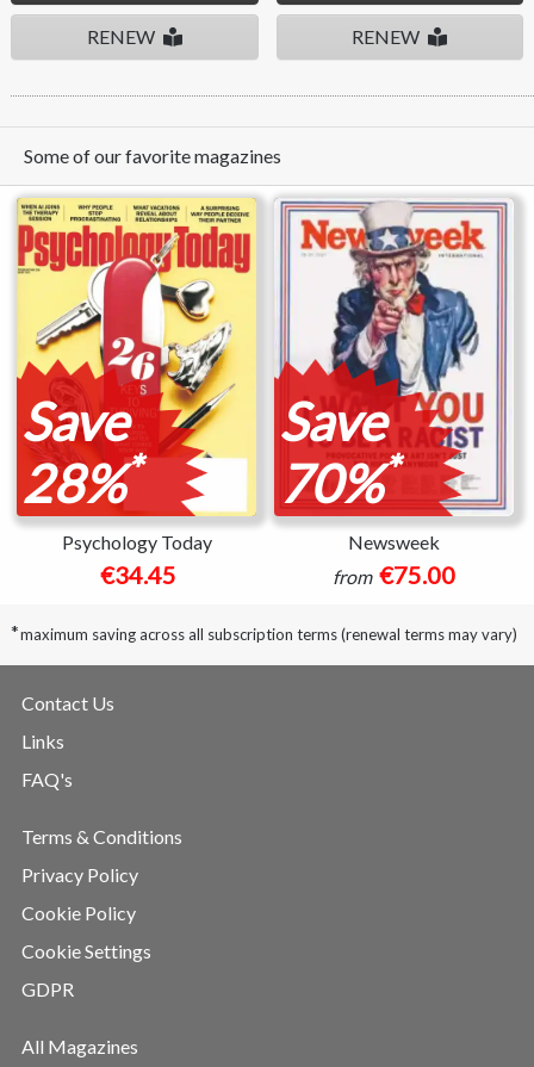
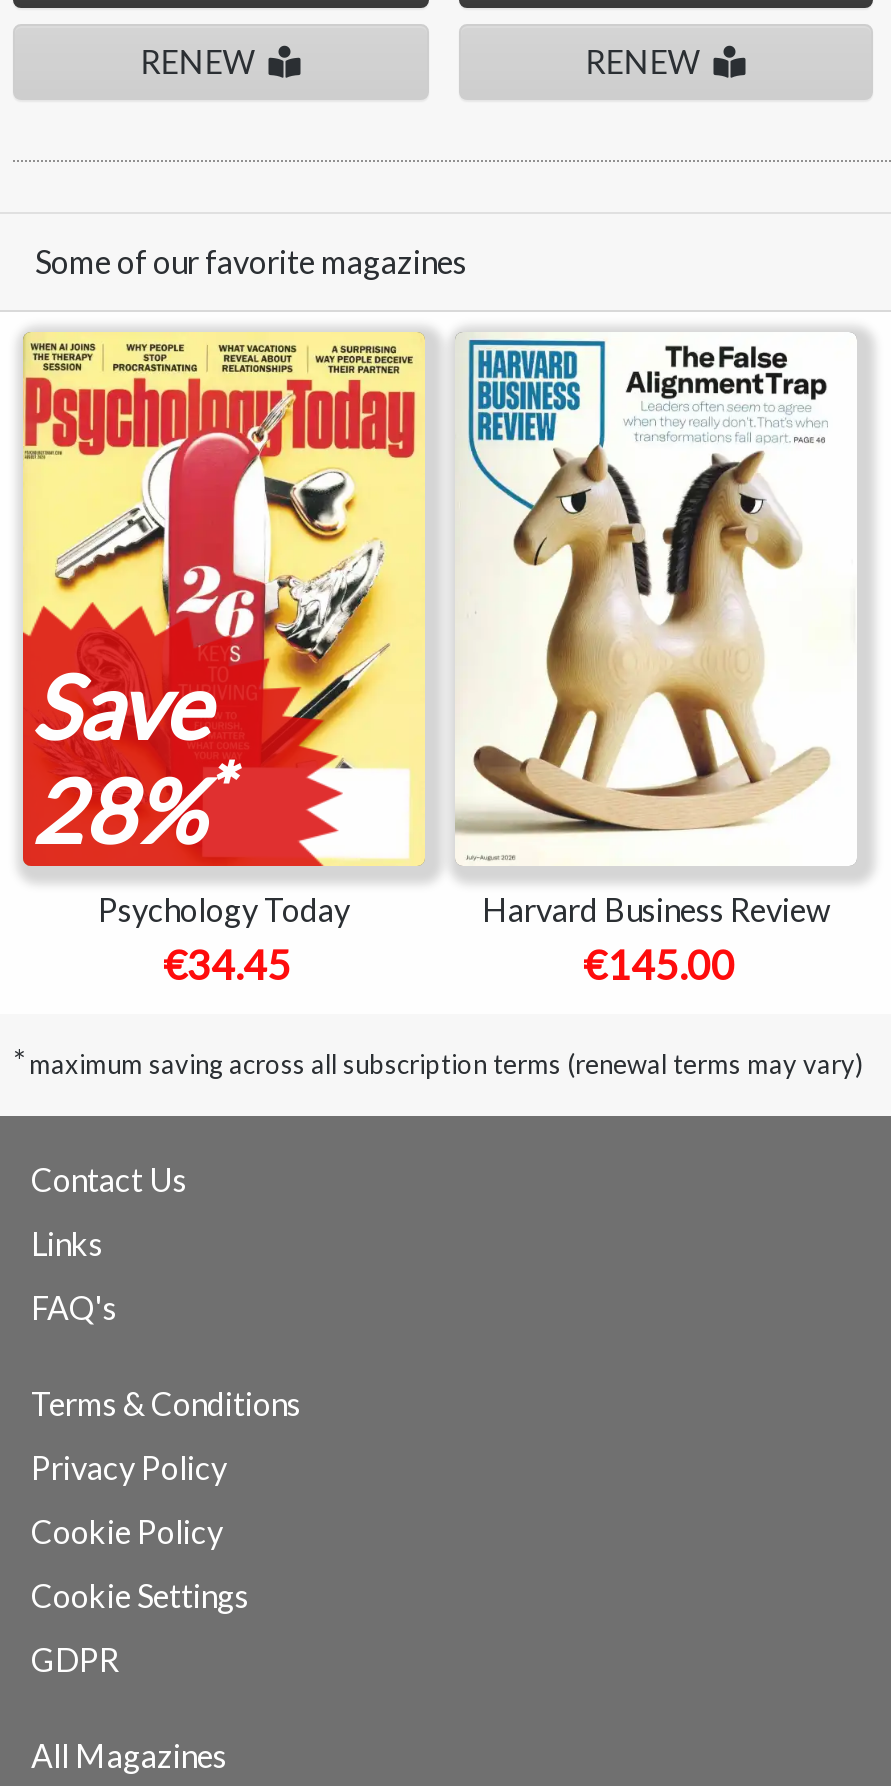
[273,200,509,589] [image] | Save | 70%* | Newsweek | from €75.00 -> [455,336,847,988] [image] | Harvard Business Review | €145.00

